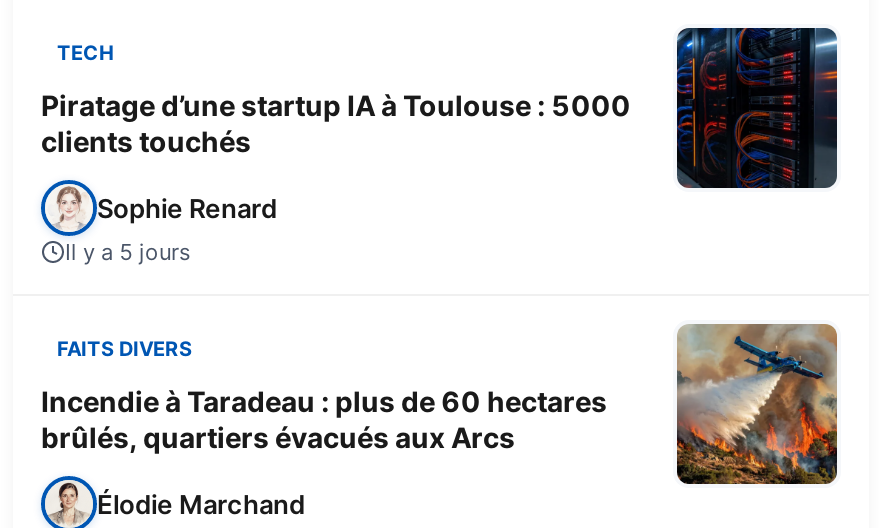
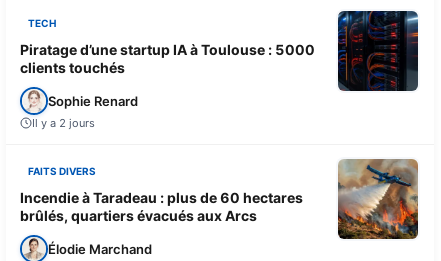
[65,237,191,265] Il y a 5 jours -> [32,116,95,130] Il y a 2 jours

